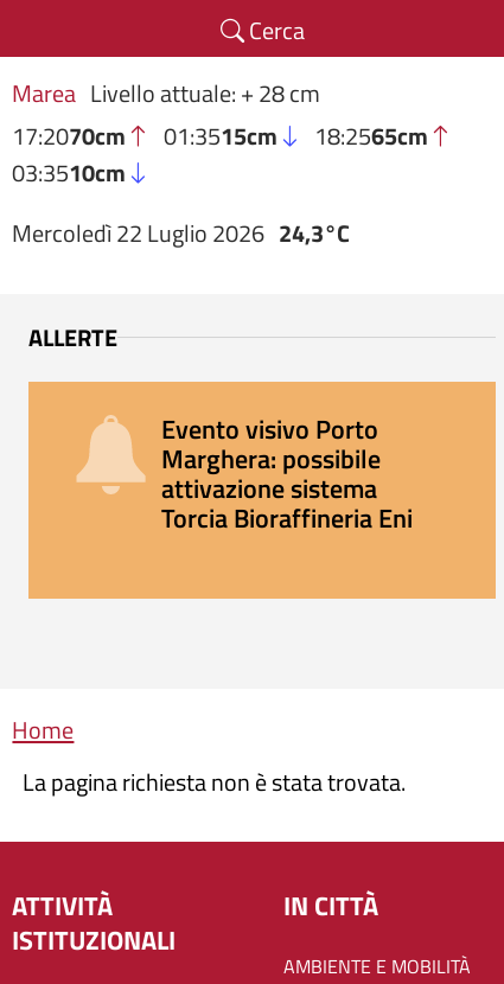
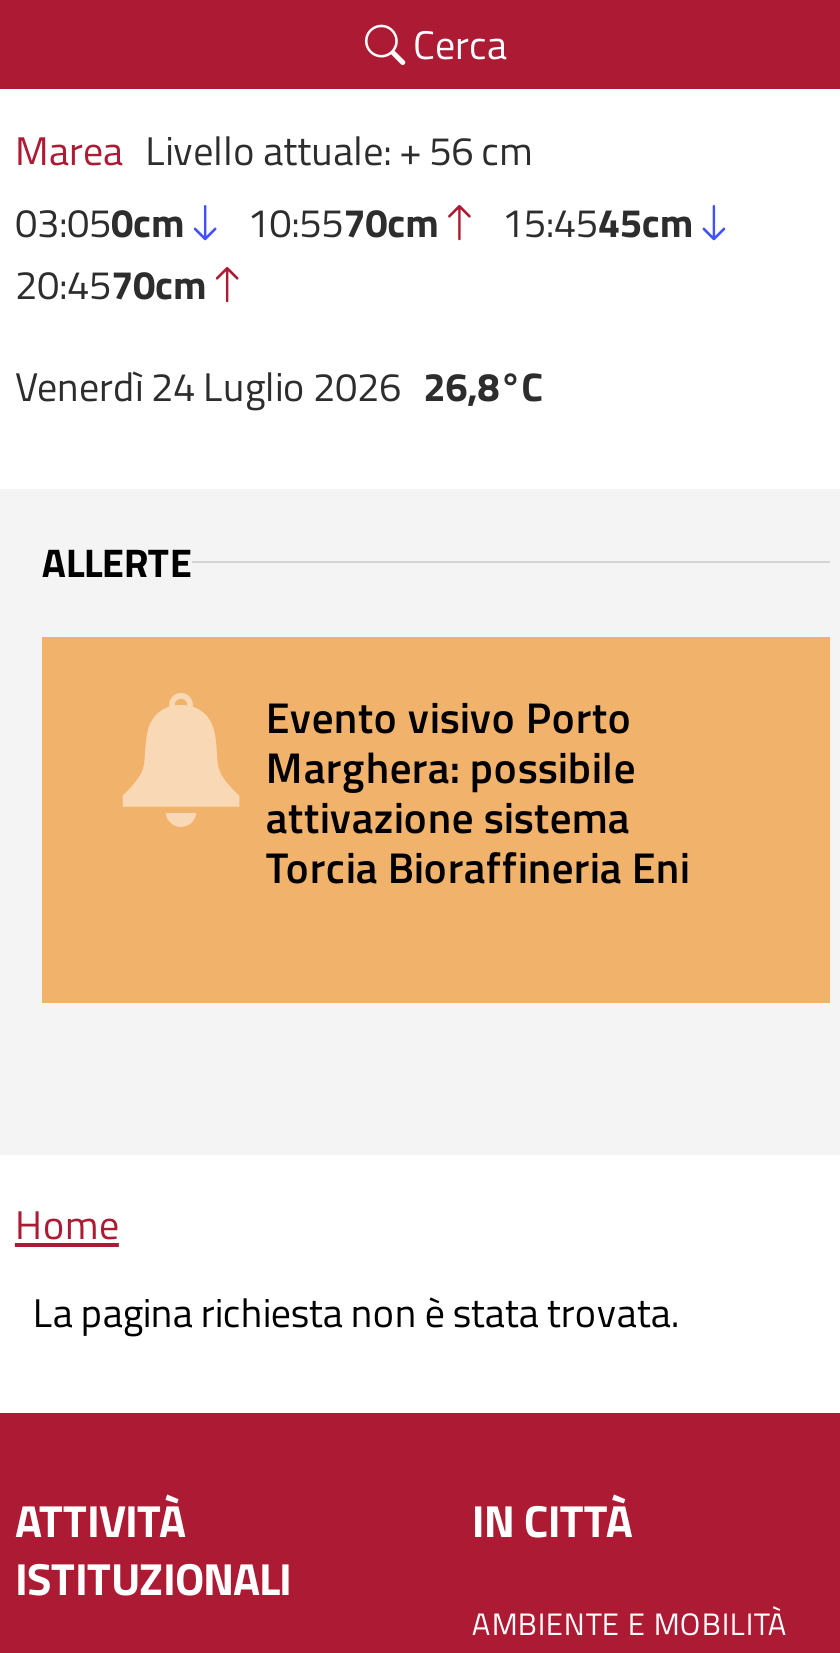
[12,75,428,191] Marea Livello attuale: + 28 cm | 17:2070cm | 01:3515cm | 18:2565cm | 03:3510cm -> [15,119,694,315] Marea Livello attuale: + 56 cm | 03:050cm | 10:5570cm | 15:4545cm | 20:4570cm
[12,215,349,252] Mercoledì 22 Luglio 2026 24,3°C -> [15,356,543,418] Venerdì 24 Luglio 2026 26,8°C

